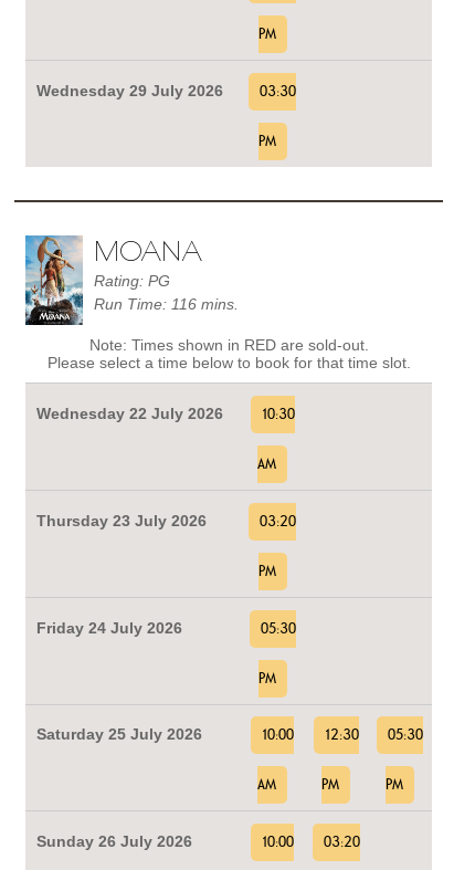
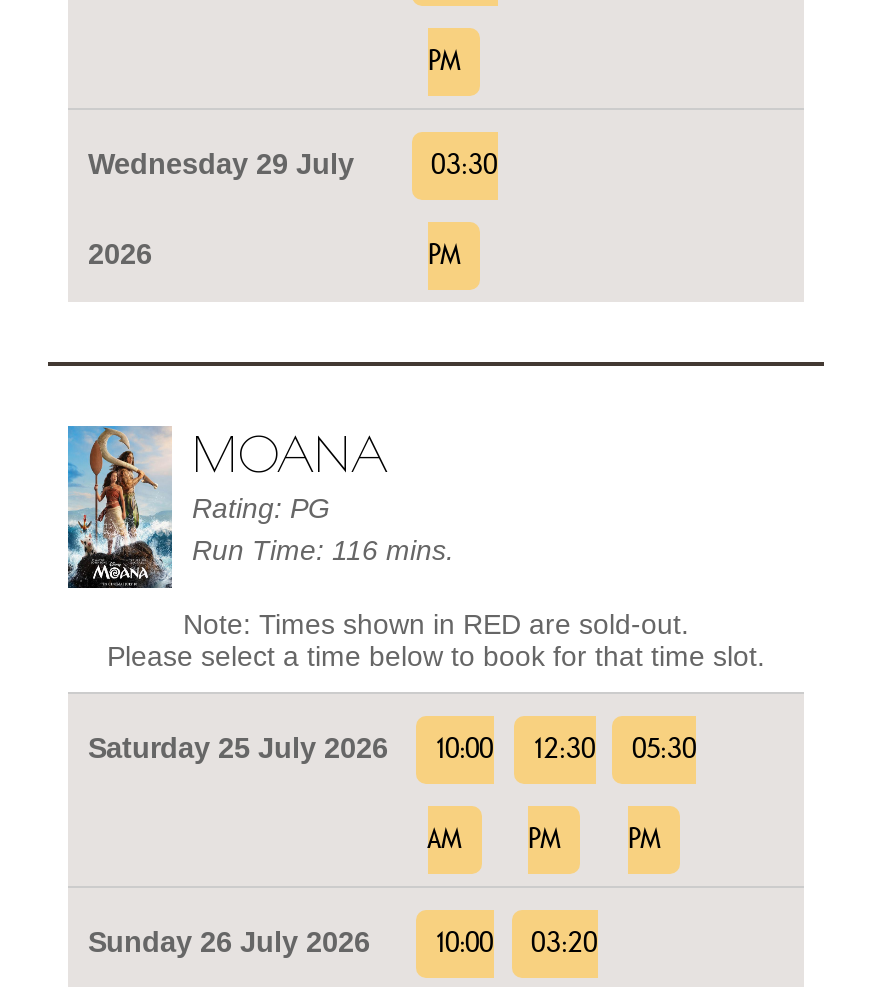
[36,405,296,686] Wednesday 22 July 2026 | 10:30 | AM | Thursday 23 July 2026 | 03:20 | PM | Friday 24 July 2026 | 05:30 | PM -> none

